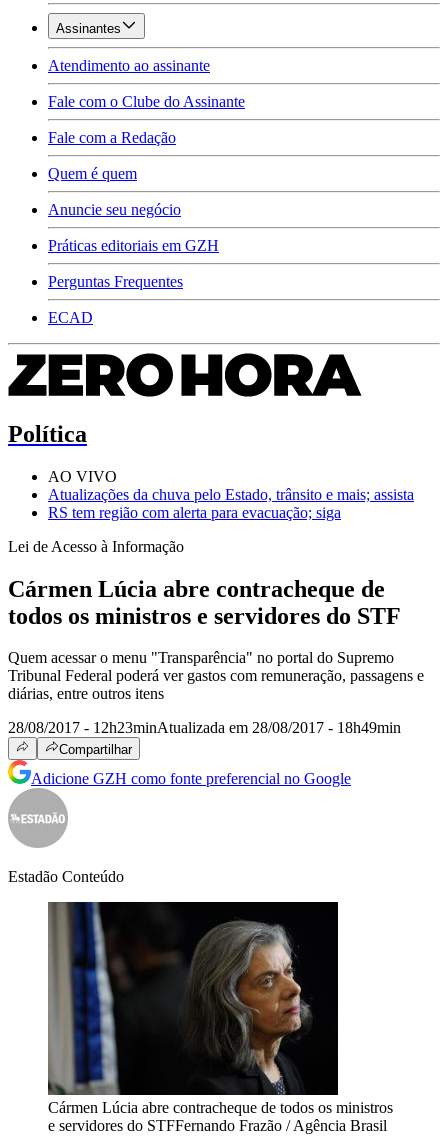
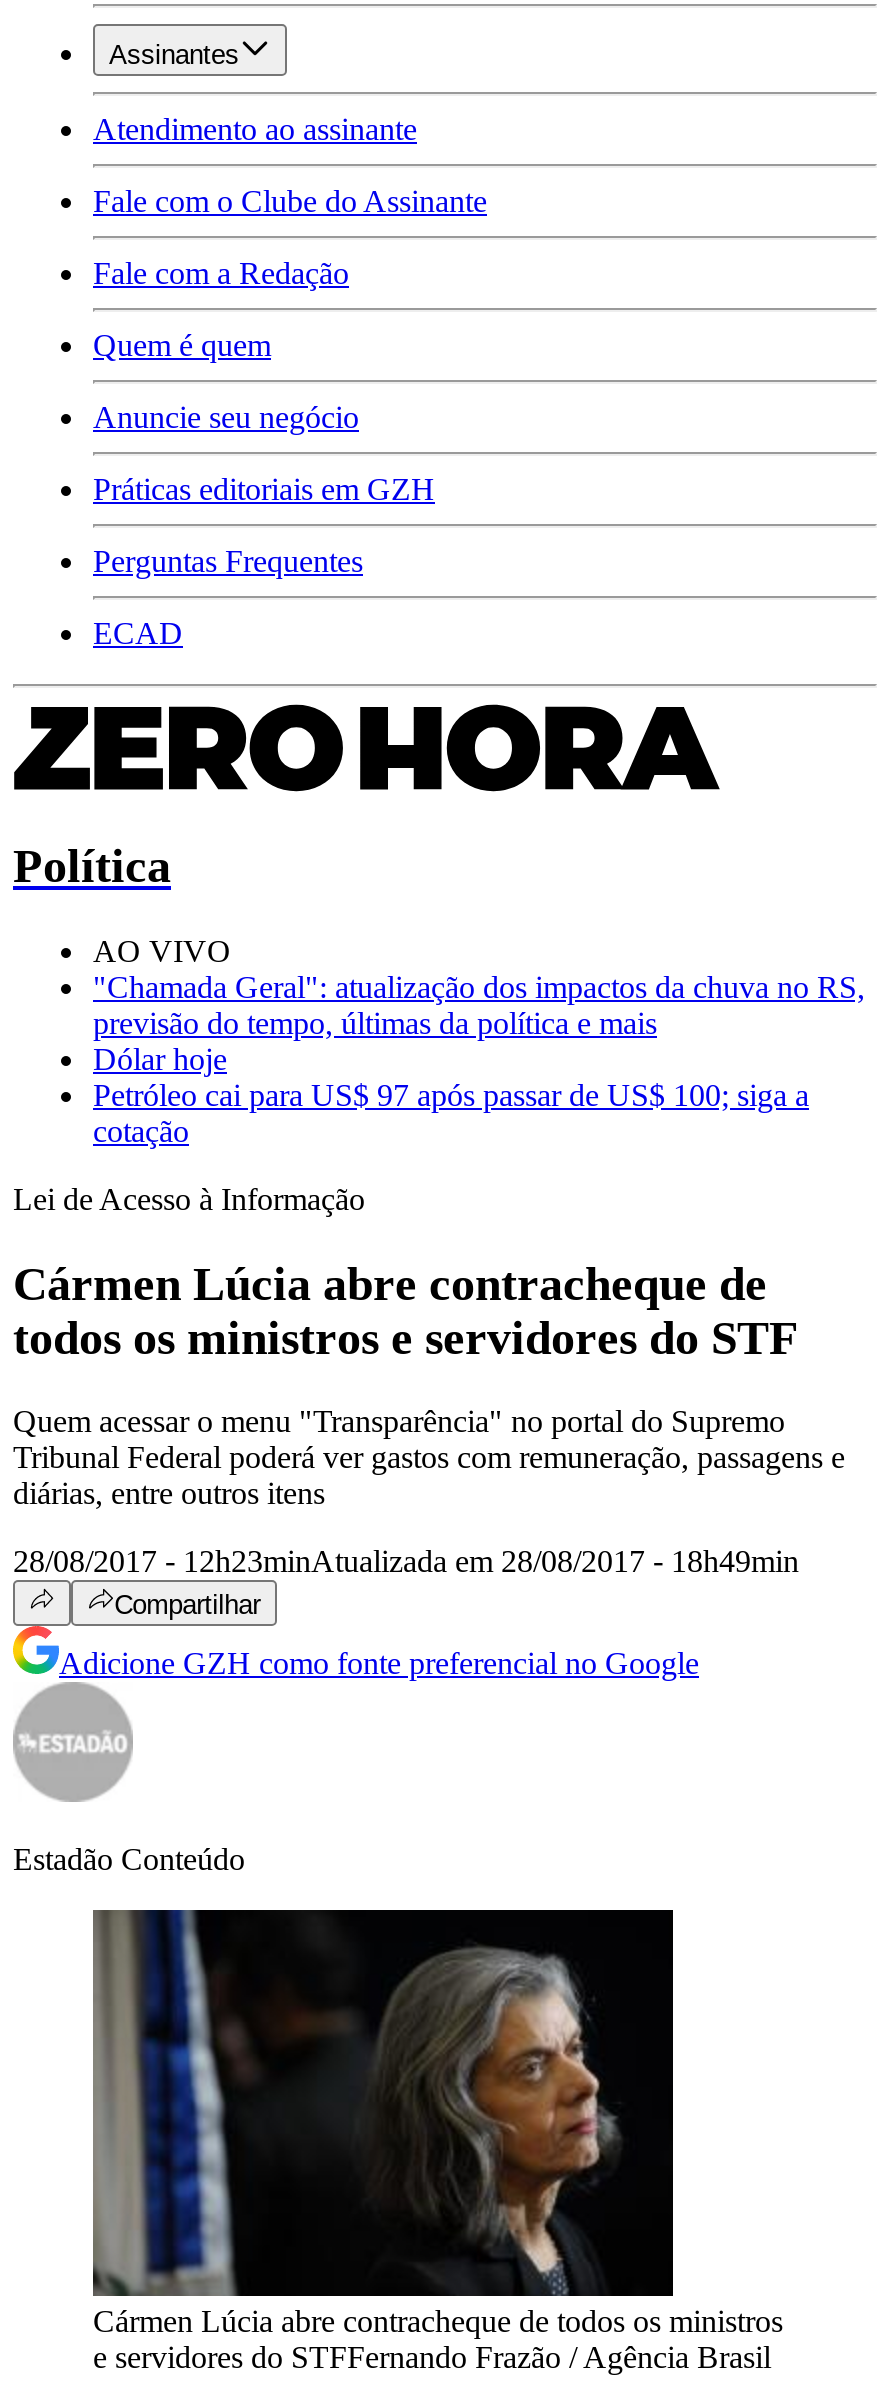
[48,486,414,521] Atualizações da chuva pelo Estado, trânsito e mais; assista | RS tem região com alerta para evacuação; siga -> [93,969,865,1147] "Chamada Geral": atualização dos impactos da chuva no RS, | previsão do tempo, últimas da política e mais | Dólar hoje | Petróleo cai para US$ 97 após passar de US$ 100; siga a | cotação

